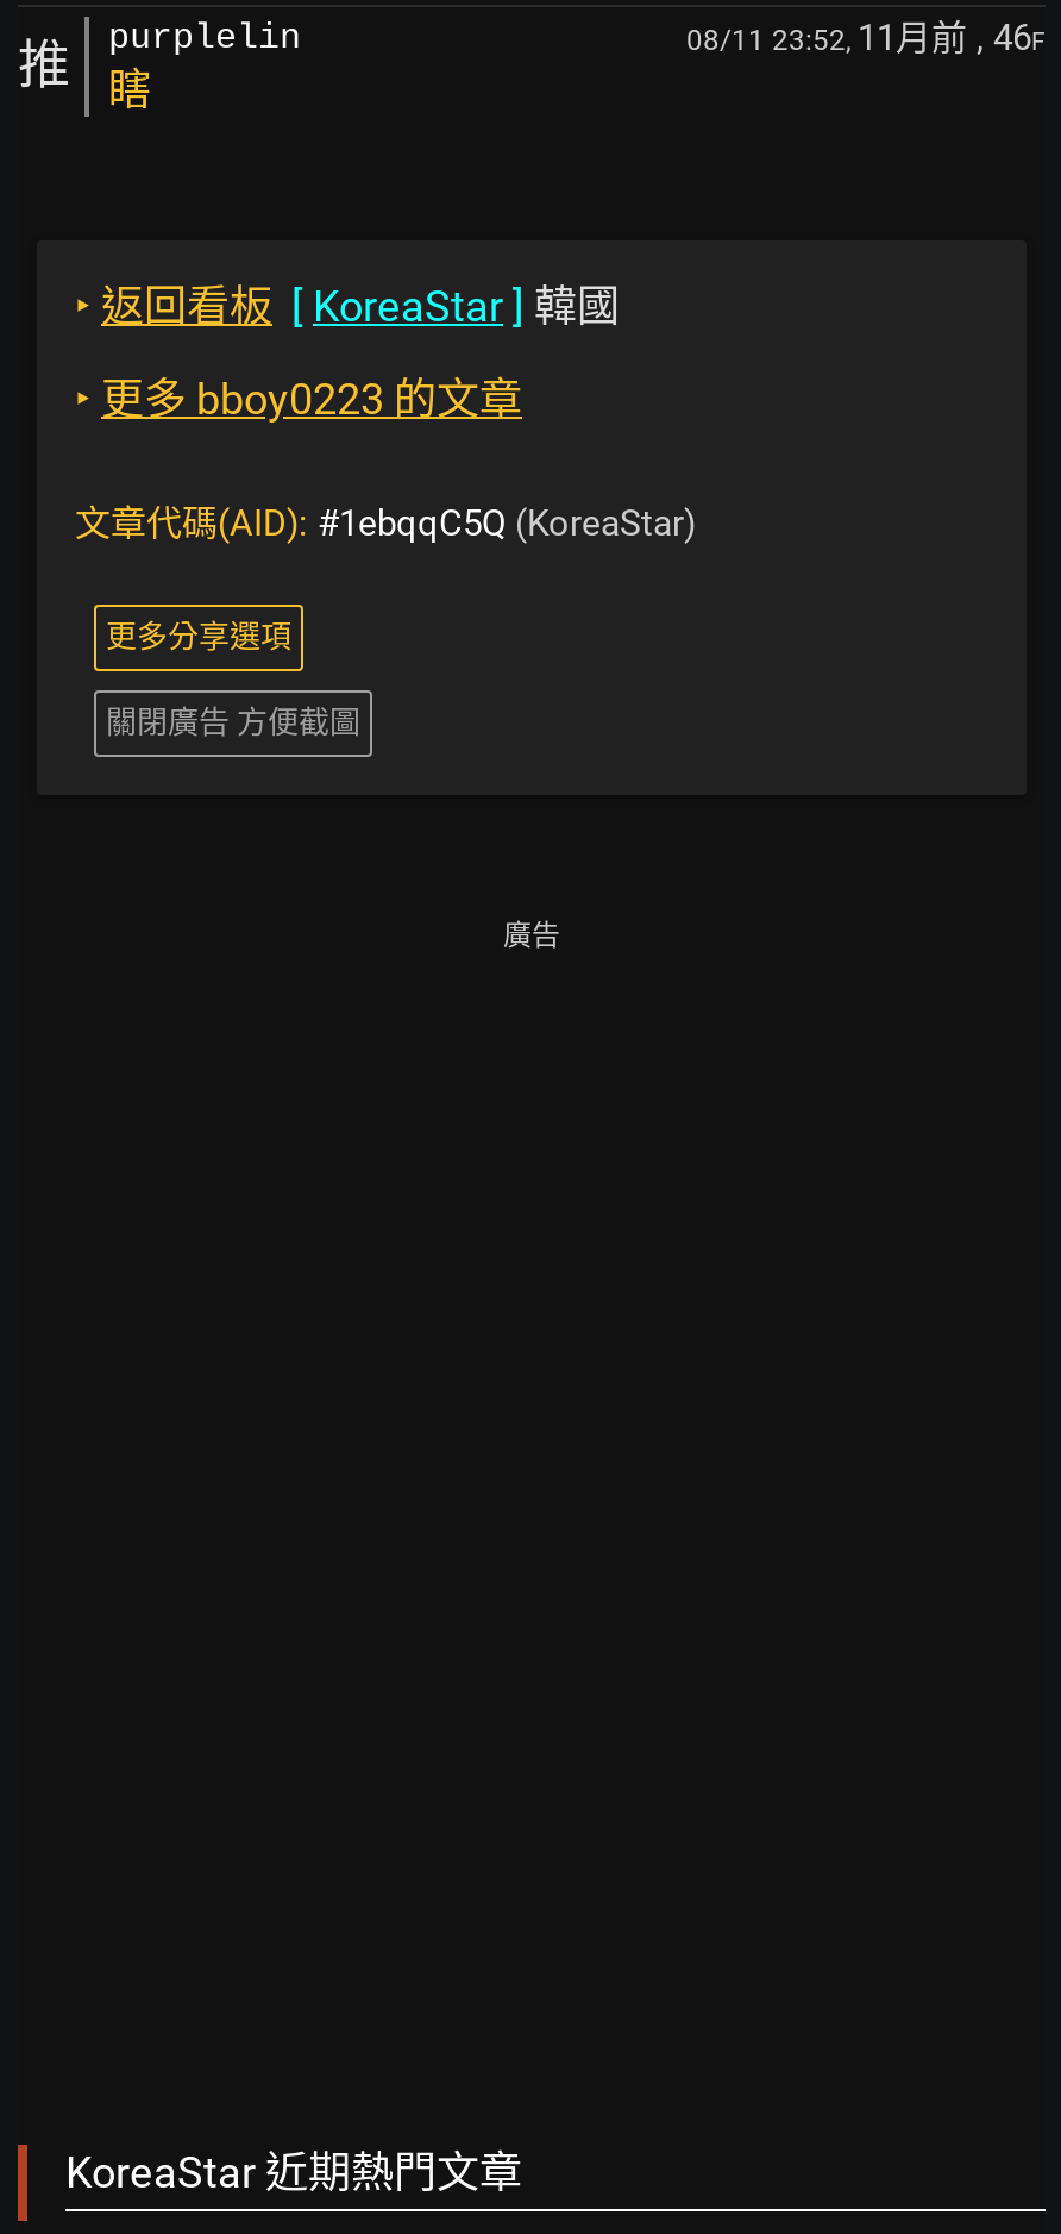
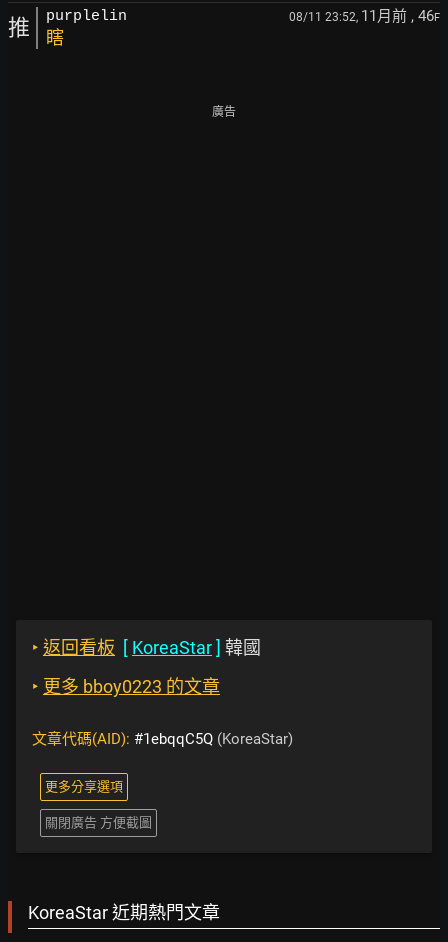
moved [75,374,696,740] -> [32,676,293,830]: ‣更多 bboy0223 的文章 | 文章代碼(AID): #1ebqqC5Q (KoreaStar) | 更多分享選項 | 關閉廣告 方便截圖
moved [503,919,560,952] -> [212,105,236,119]: 廣告

